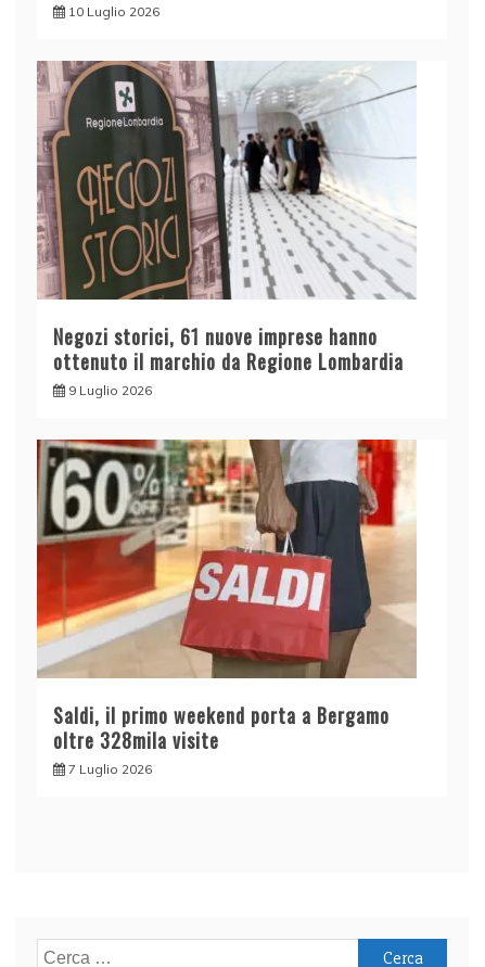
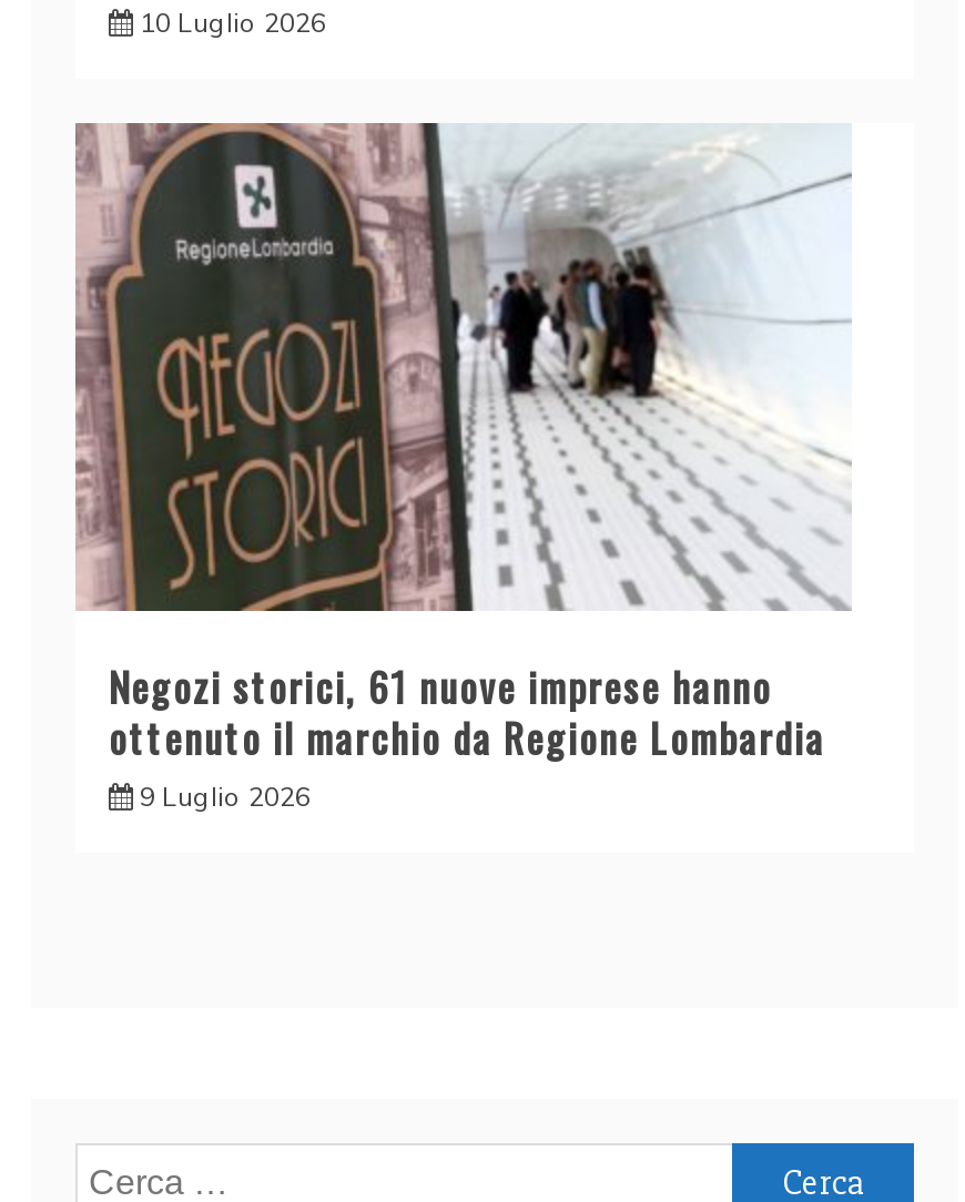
[36,438,417,777] [image] | Saldi, il primo weekend porta a Bergamo | oltre 328mila visite | 7 Luglio 2026 -> none

